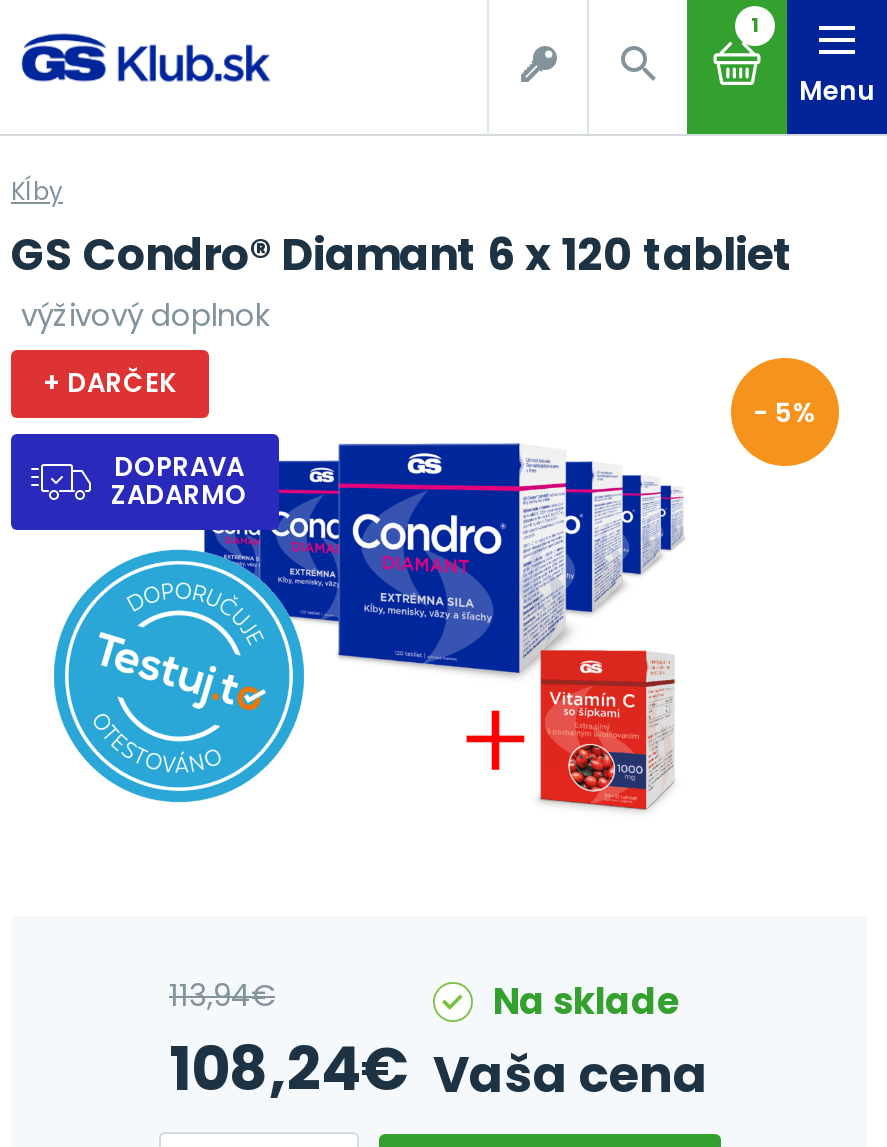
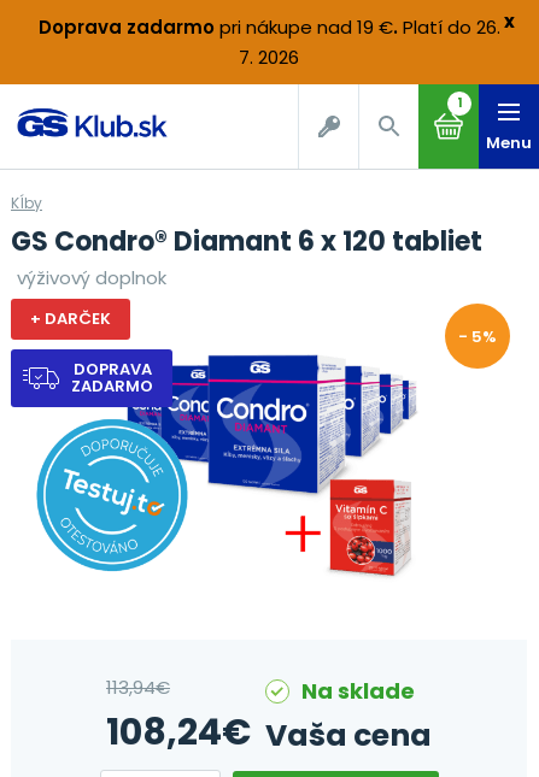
none -> [38,14,500,70] Doprava zadarmo pri nákupe nad 19 €. Platí do 26. | 7. 2026
none -> [504,8,515,34] x

